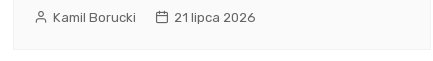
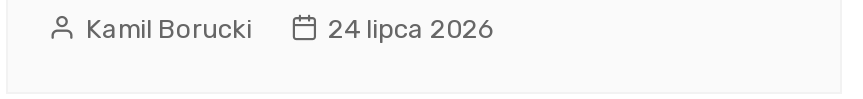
[174,10,256,25] 21 lipca 2026 -> [328,14,496,44] 24 lipca 2026

